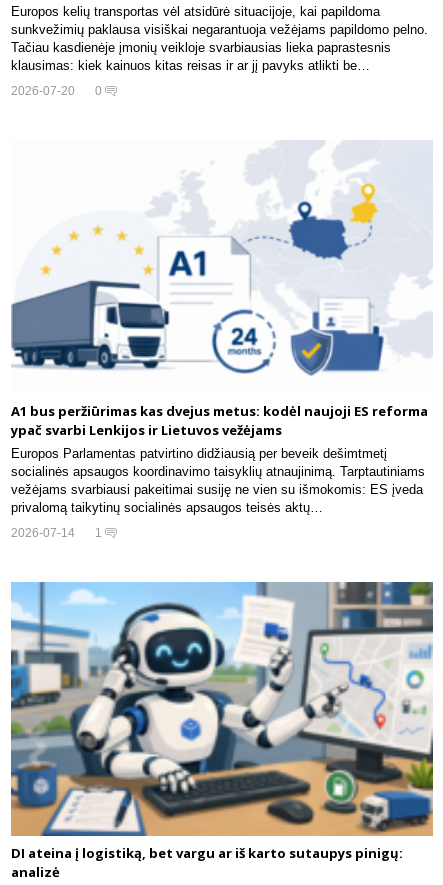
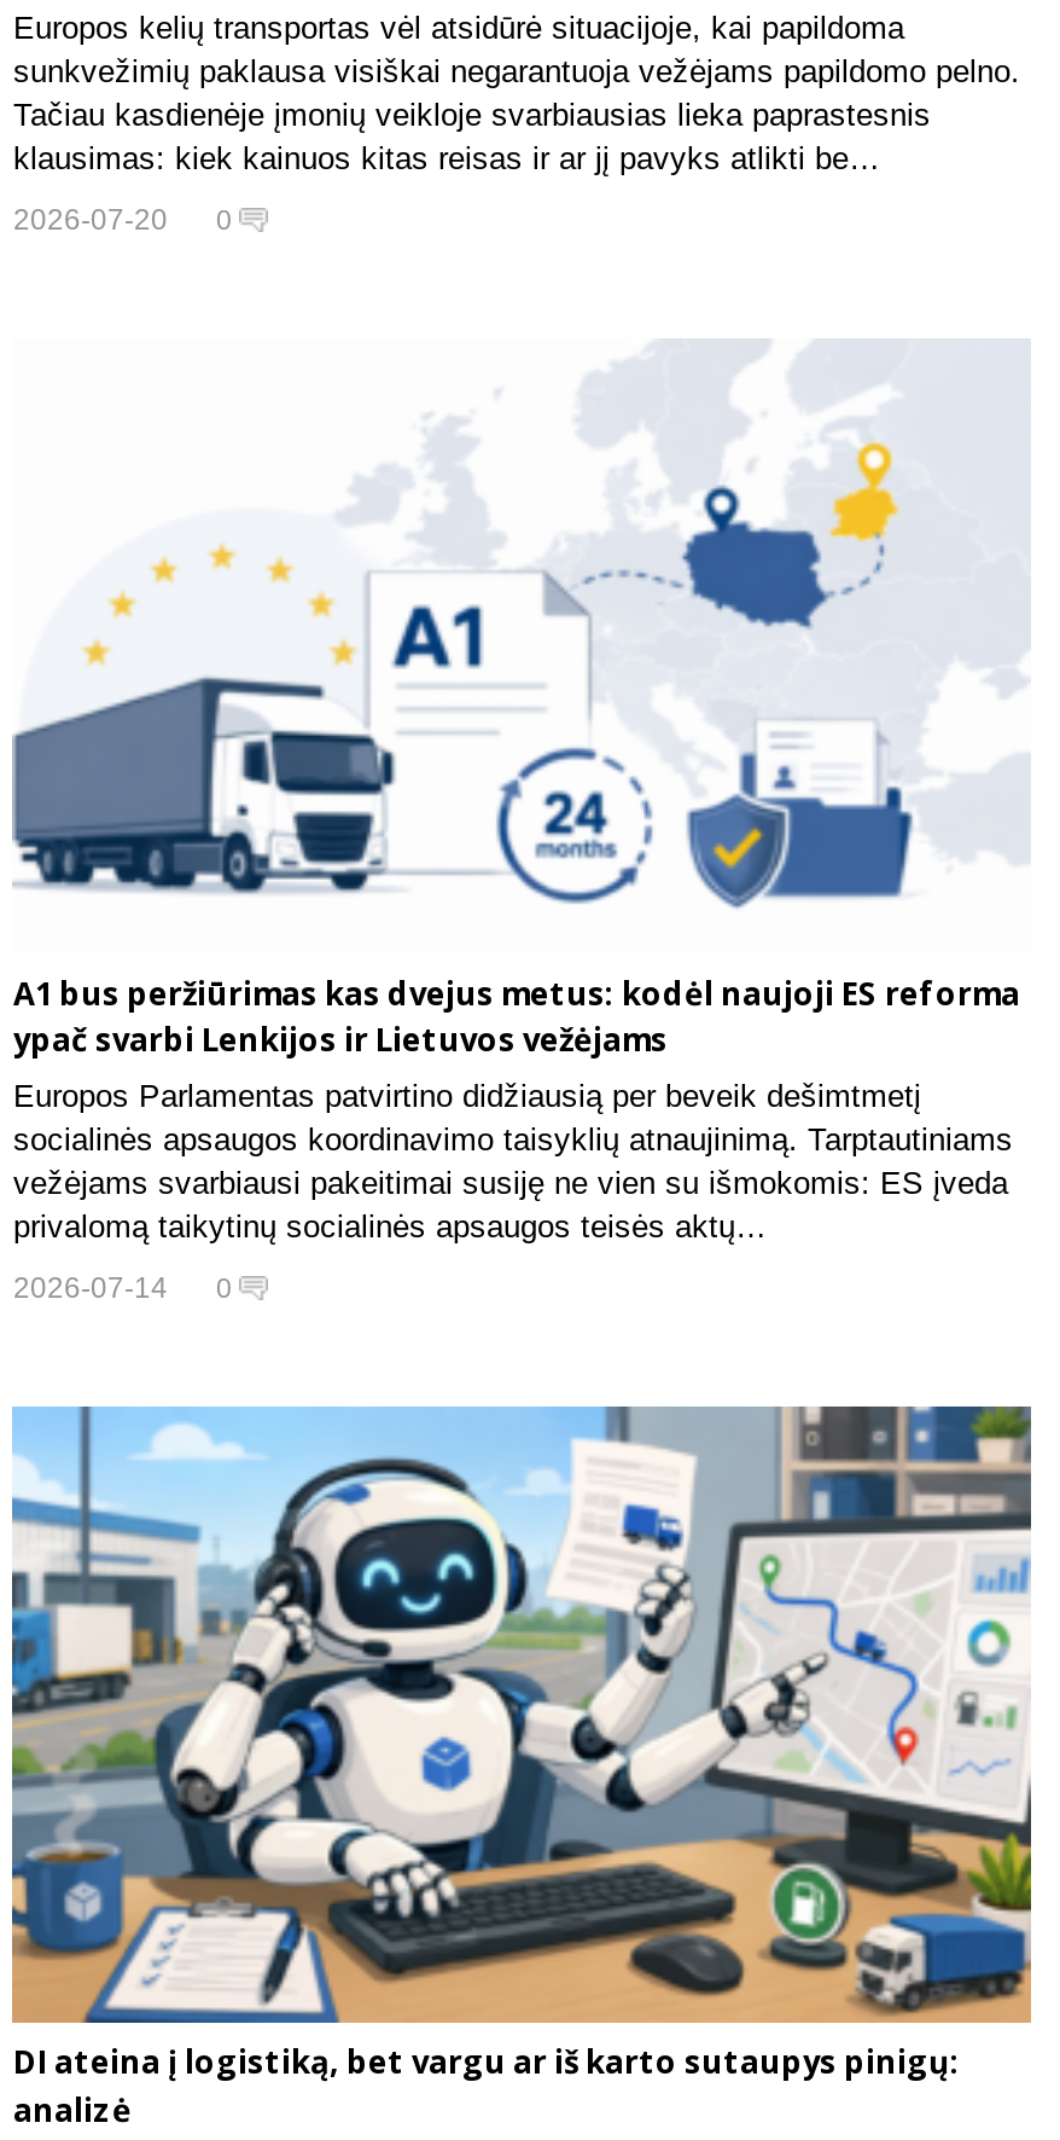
[11,526,102,540] 2026-07-14 1 -> [13,1272,233,1306] 2026-07-14 0

